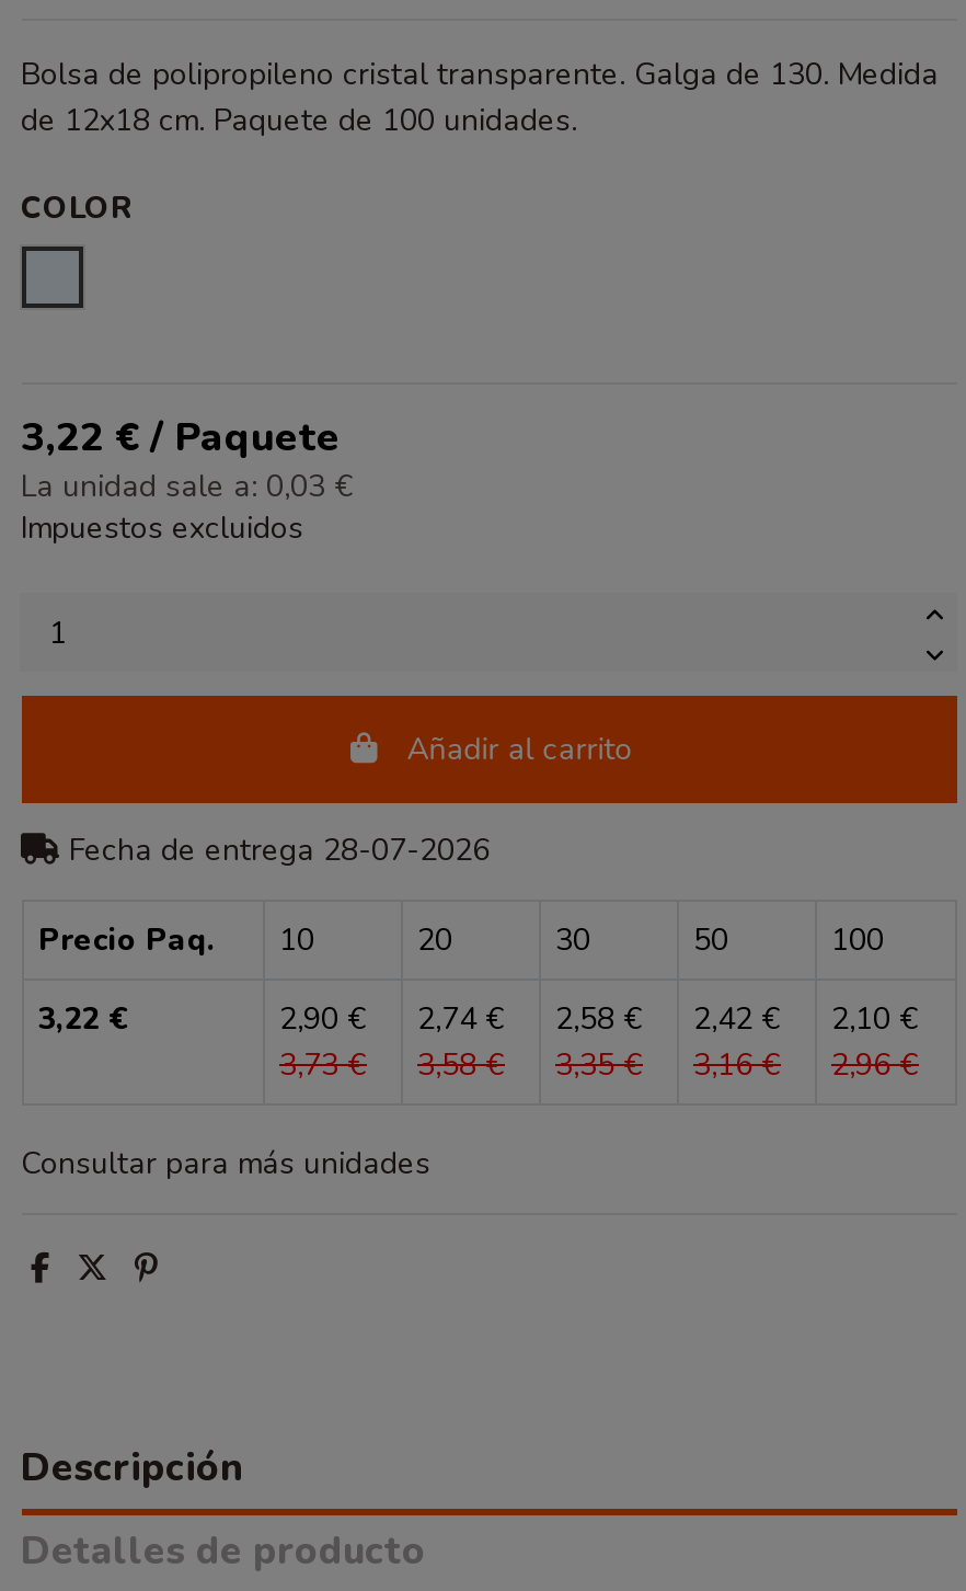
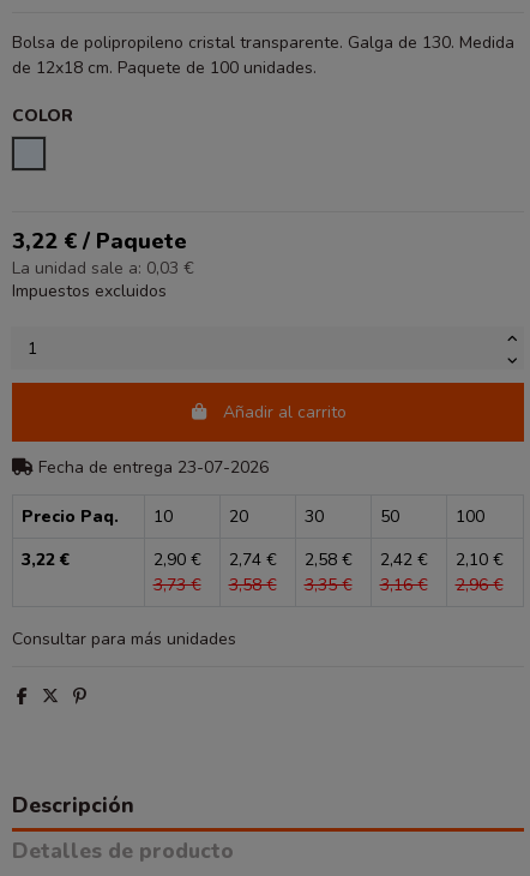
[69,830,490,872] Fecha de entrega 28-07-2026 -> [38,456,268,479] Fecha de entrega 23-07-2026

